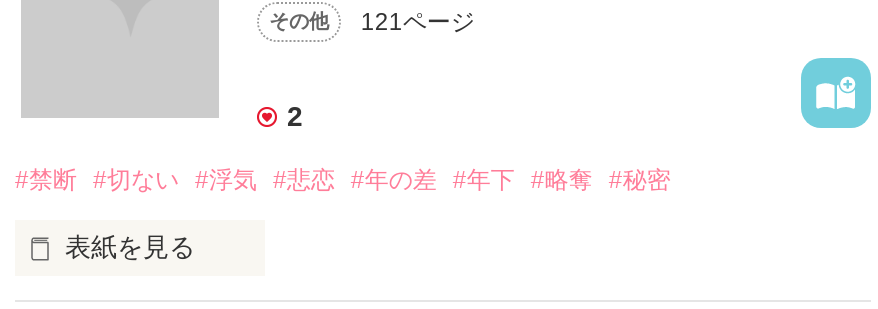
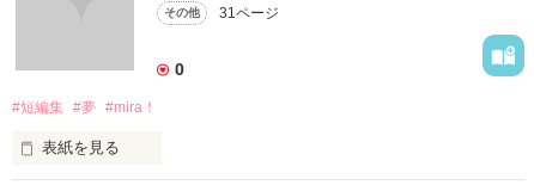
[269,9,475,37] その他 121ページ -> [164,5,279,22] その他 31ページ
[287,101,303,133] 2 -> [175,60,184,79] 0
[15,167,671,195] #禁断 #切ない #浮気 #悲恋 #年の差 #年下 #略奪 #秘密 -> [12,99,157,116] #短編集 #夢 #mira！

